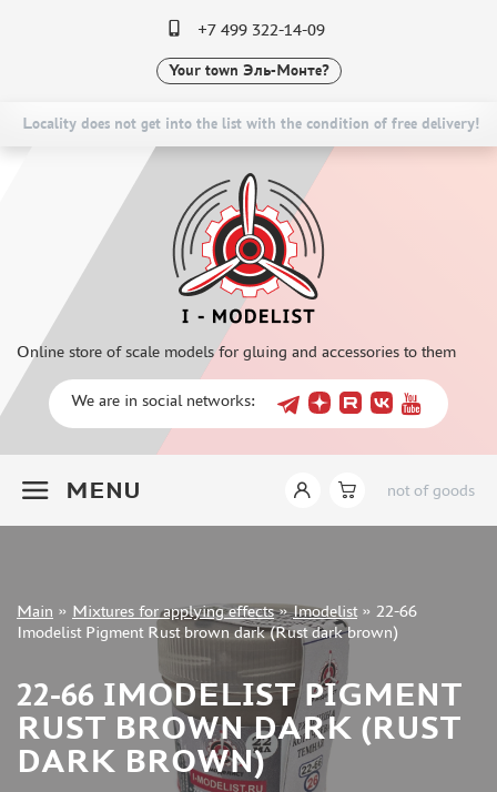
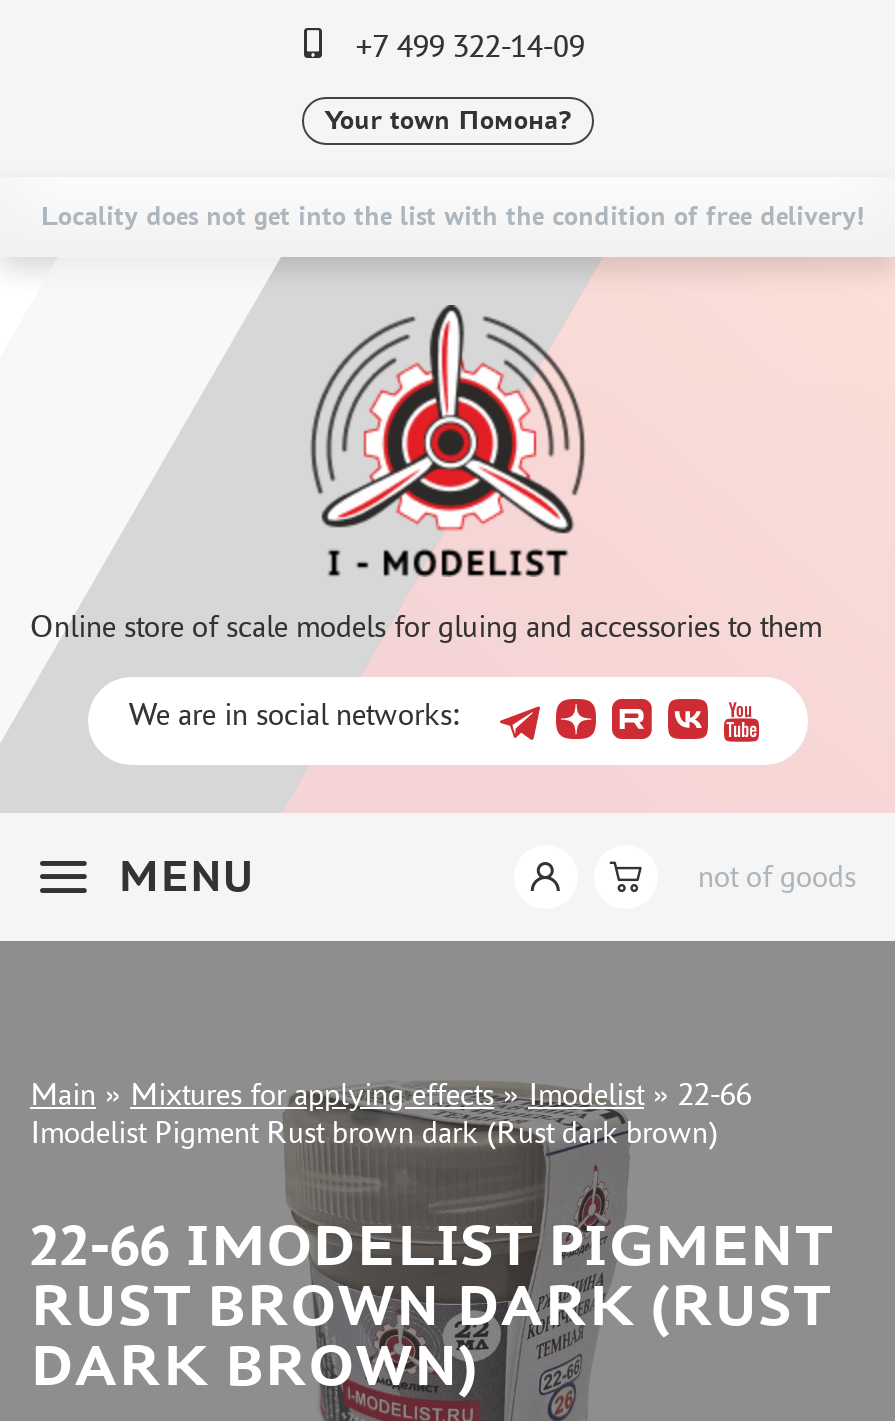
[168,62,329,79] Your town Эль-Монте? -> [324,105,572,135] Your town Помона?

